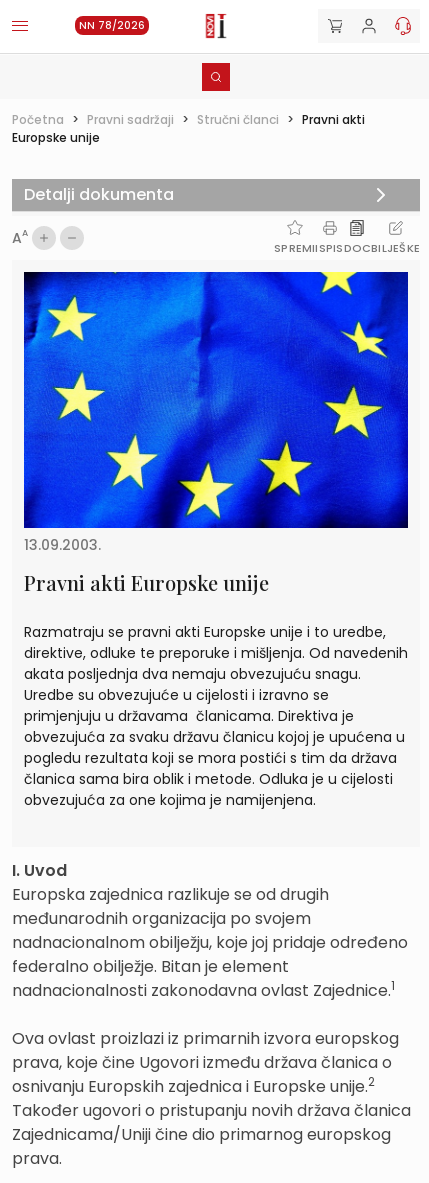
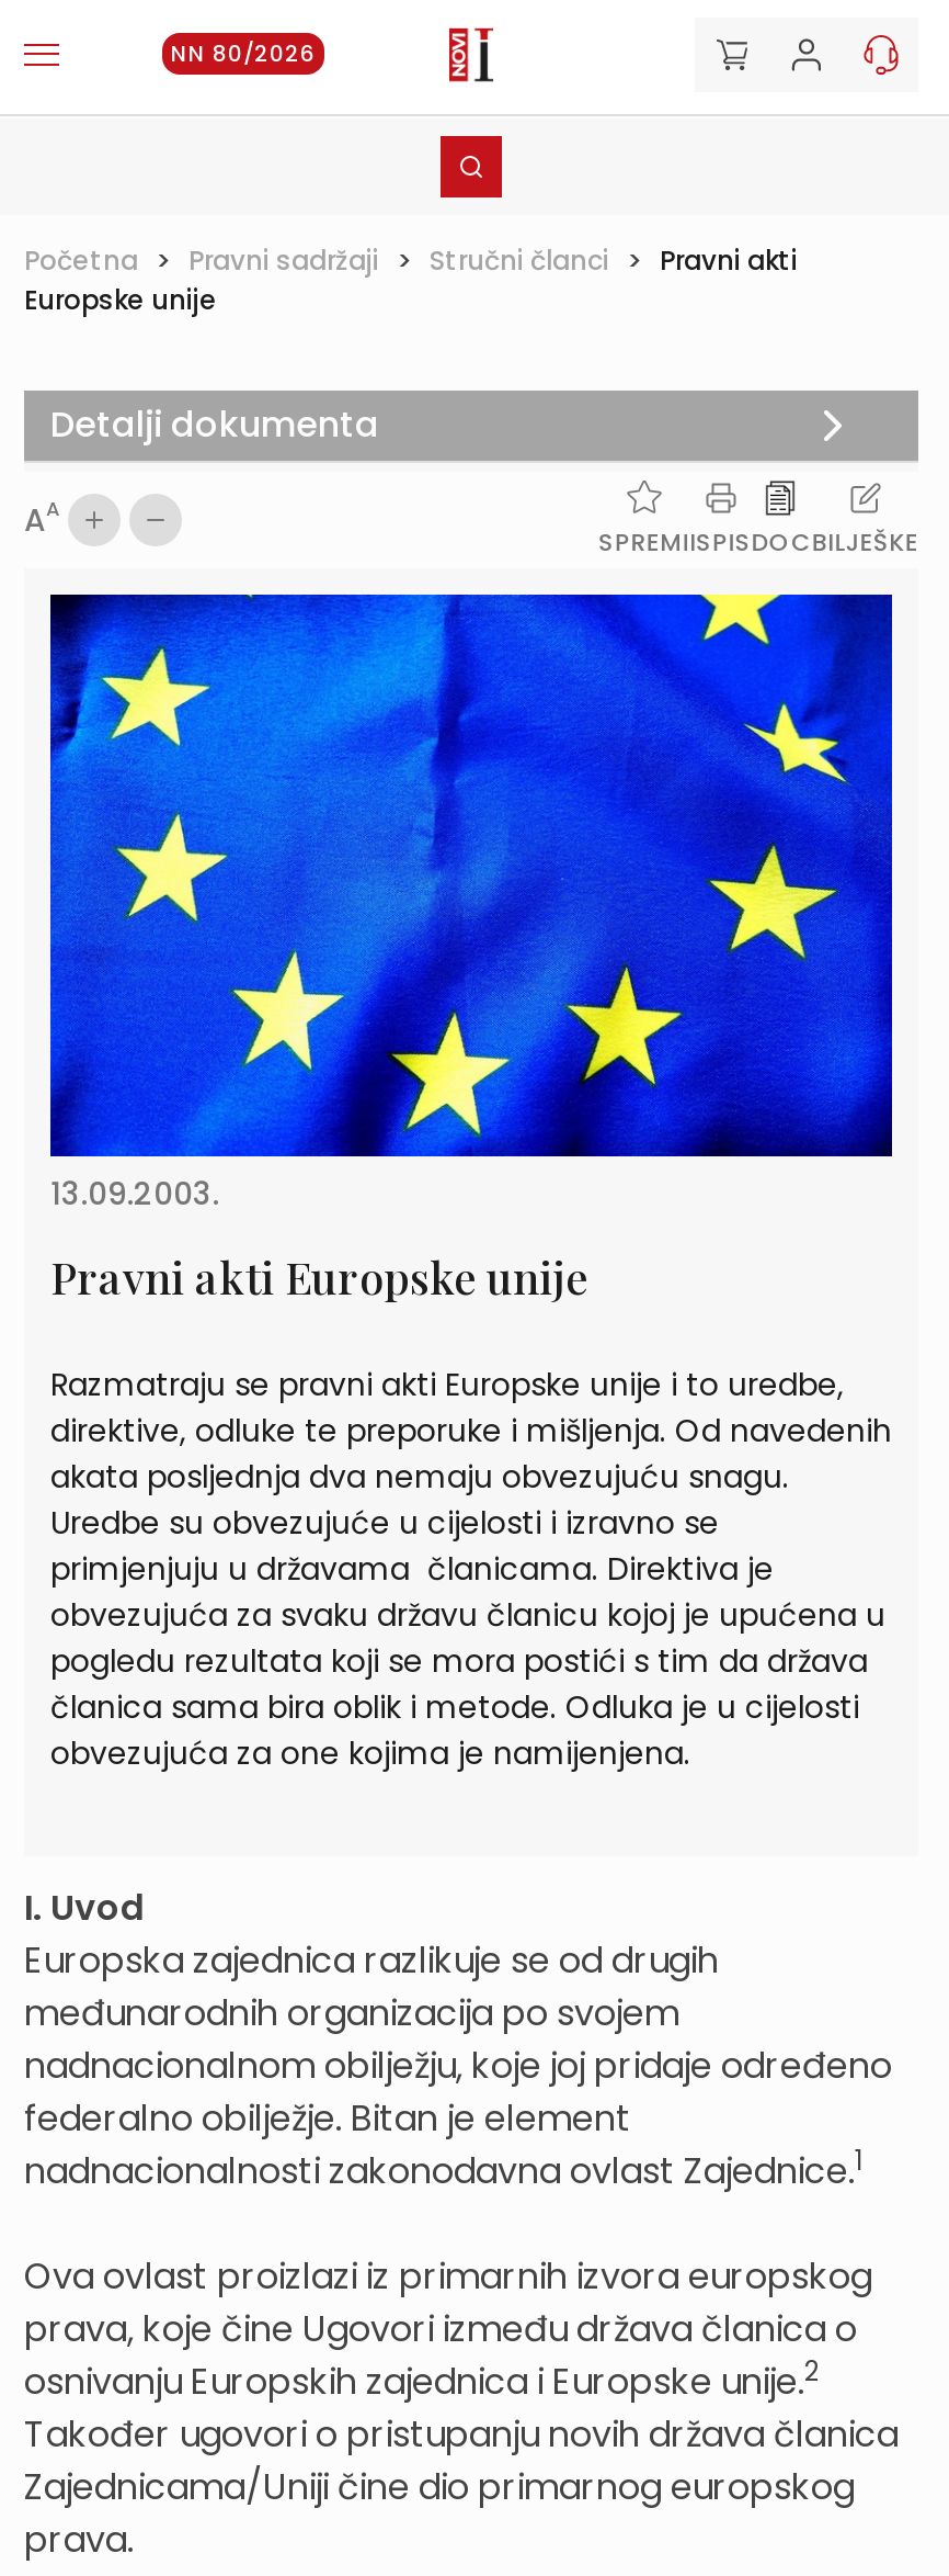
[79,18,145,33] NN 78/2026 -> [171,37,316,70] NN 80/2026

